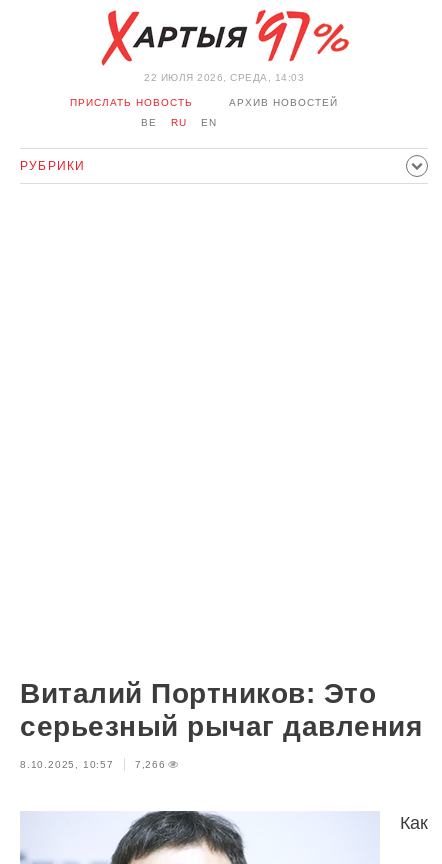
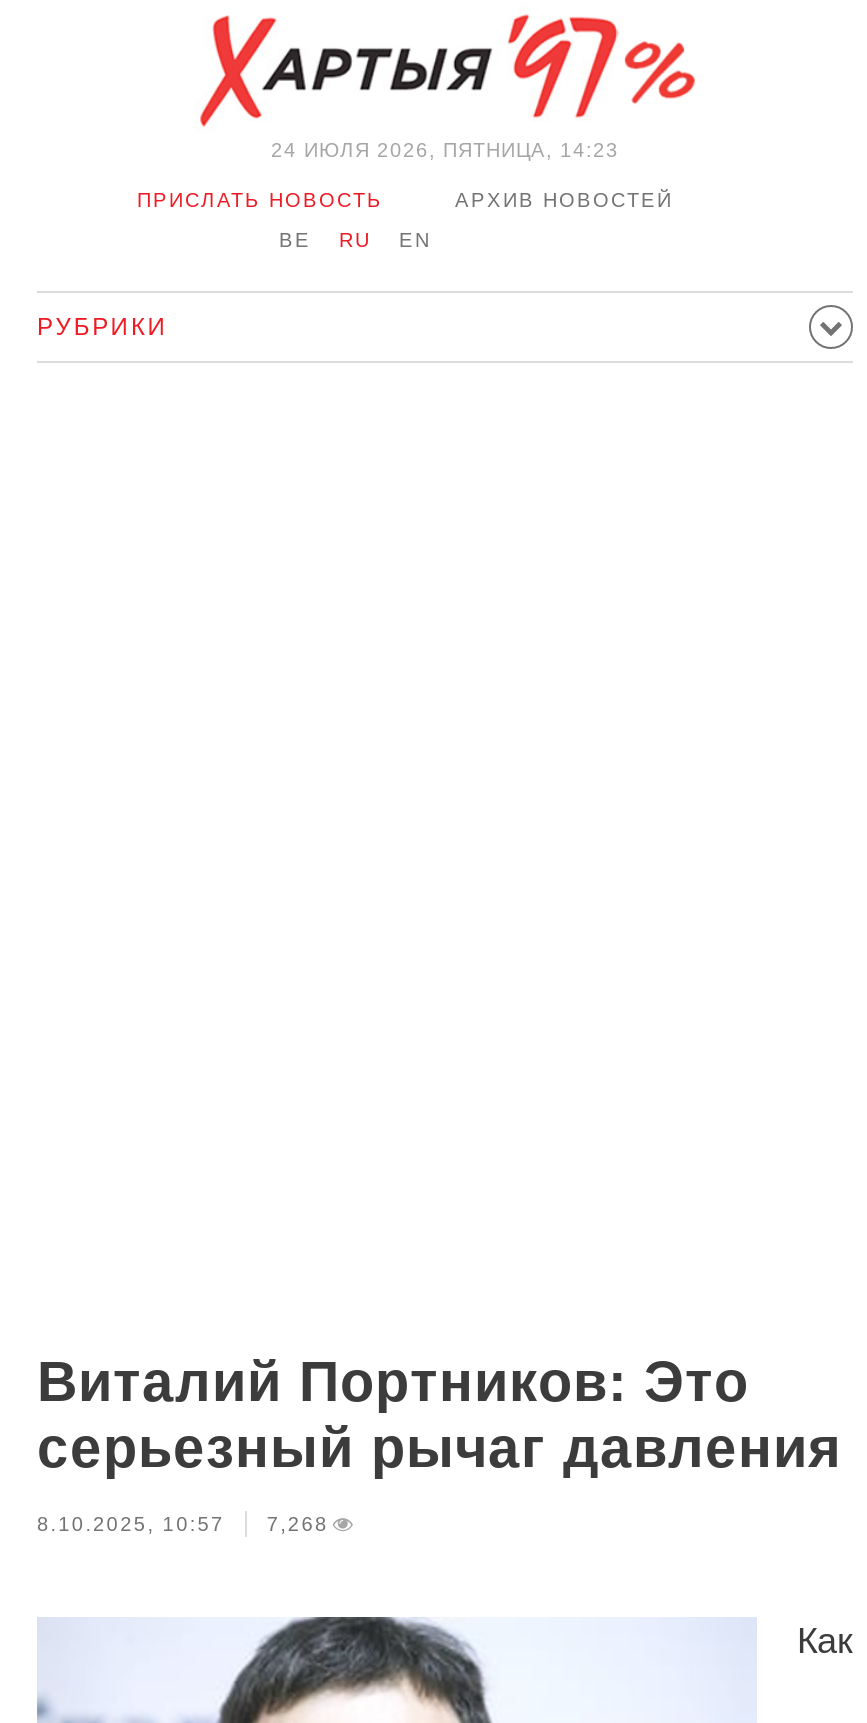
[144,72,304,83] 22 ИЮЛЯ 2026, СРЕДА, 14:03 -> [271,139,619,161] 24 ИЮЛЯ 2026, ПЯТНИЦА, 14:23
[20,759,166,770] 8.10.2025, 10:57 7,266 -> [37,1513,329,1535] 8.10.2025, 10:57 7,268

